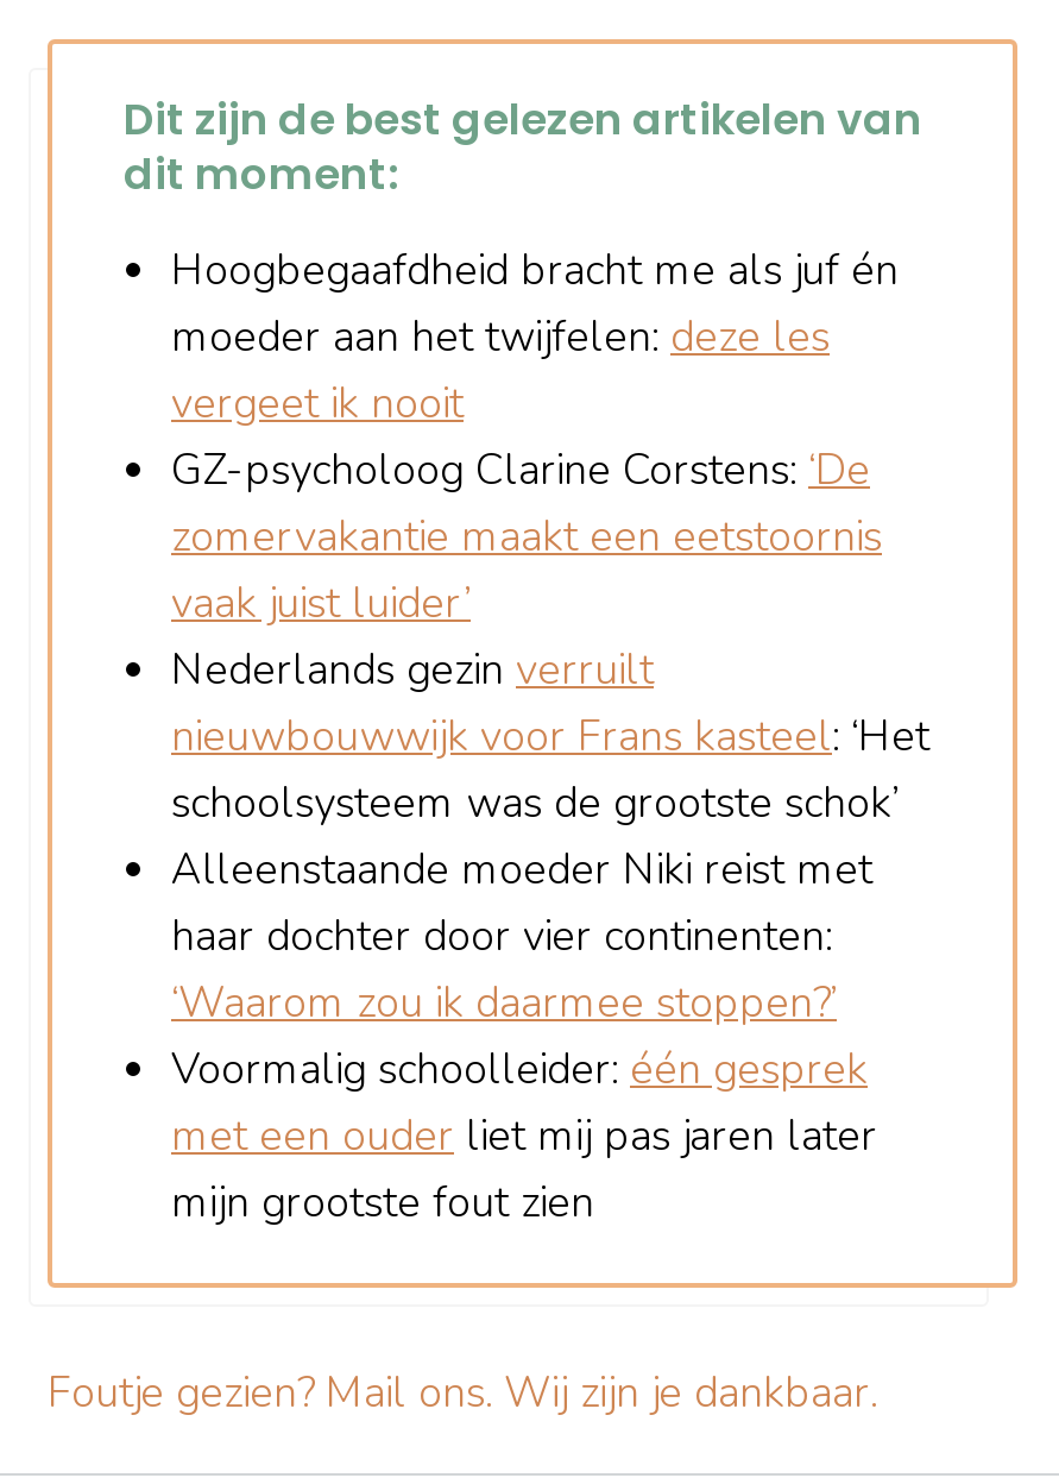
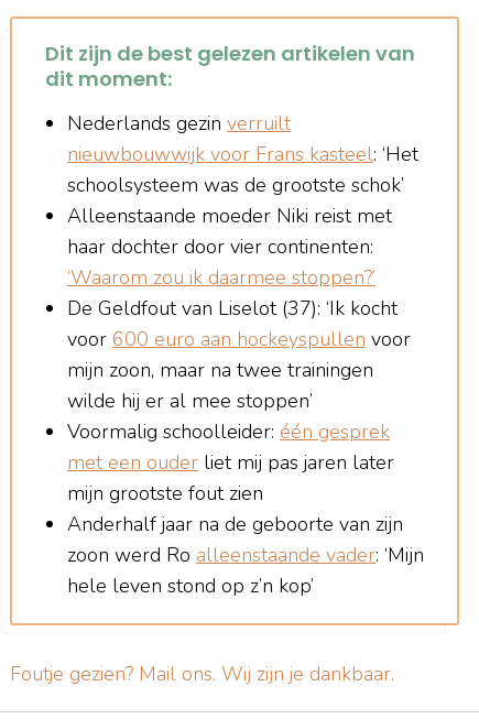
[171,240,899,630] Hoogbegaafdheid bracht me als juf én | moeder aan het twijfelen: deze les | vergeet ik nooit | GZ-psycholoog Clarine Corstens: ‘De | zomervakantie maakt een eetstoornis | vaak juist luider’ -> none
moved [171,640,929,1030] -> [67,110,418,290]: Nederlands gezin verruilt | nieuwbouwwijk voor Frans kasteel: ‘Het | schoolsysteem was de grootste schok’ | Alleenstaande moeder Niki reist met | haar dochter door vier continenten: | ‘Waarom zou ik daarmee stoppen?’
none -> [67,295,411,414] De Geldfout van Liselot (37): ‘Ik kocht | voor 600 euro aan hockeyspullen voor | mijn zoon, maar na twee trainingen | wilde hij er al mee stoppen’
moved [171,1039,877,1230] -> [67,418,394,506]: Voormalig schoolleider: één gesprek | met een ouder liet mij pas jaren later | mijn grootste fout zien
none -> [67,510,424,599] Anderhalf jaar na de geboorte van zijn | zoon werd Ro alleenstaande vader: ‘Mijn | hele leven stond op z’n kop’

